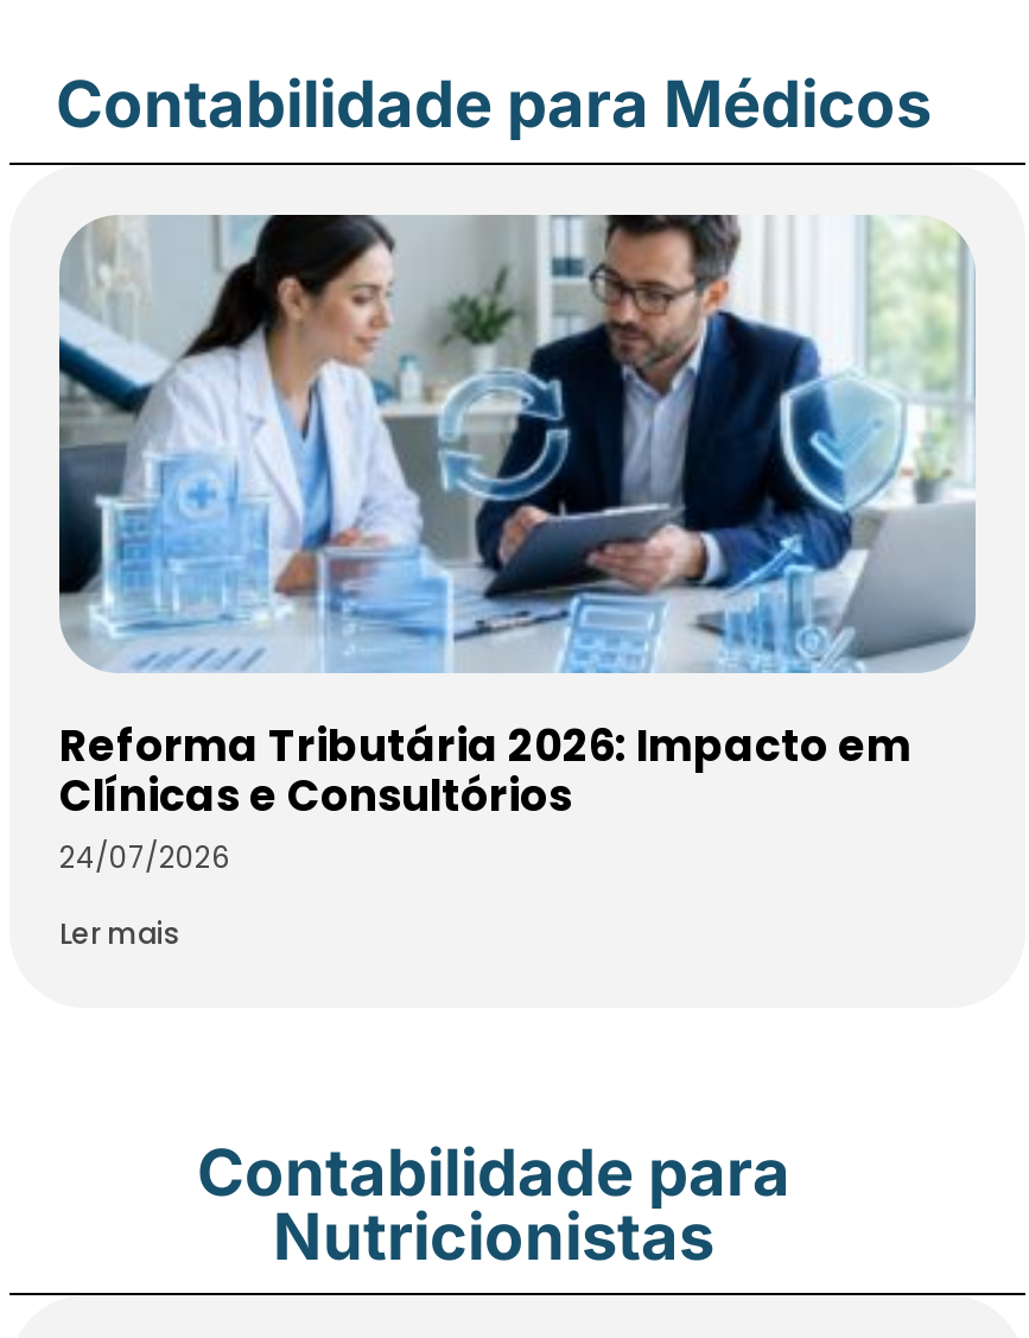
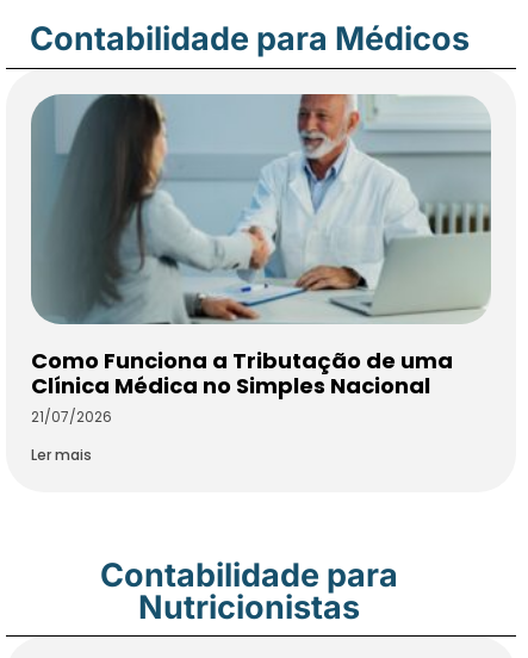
[59,213,976,877] [image] | Reforma Tributária 2026: Impacto em | Clínicas e Consultórios | 24/07/2026 -> [31,93,492,427] [image] | Como Funciona a Tributação de uma | Clínica Médica no Simples Nacional | 21/07/2026

